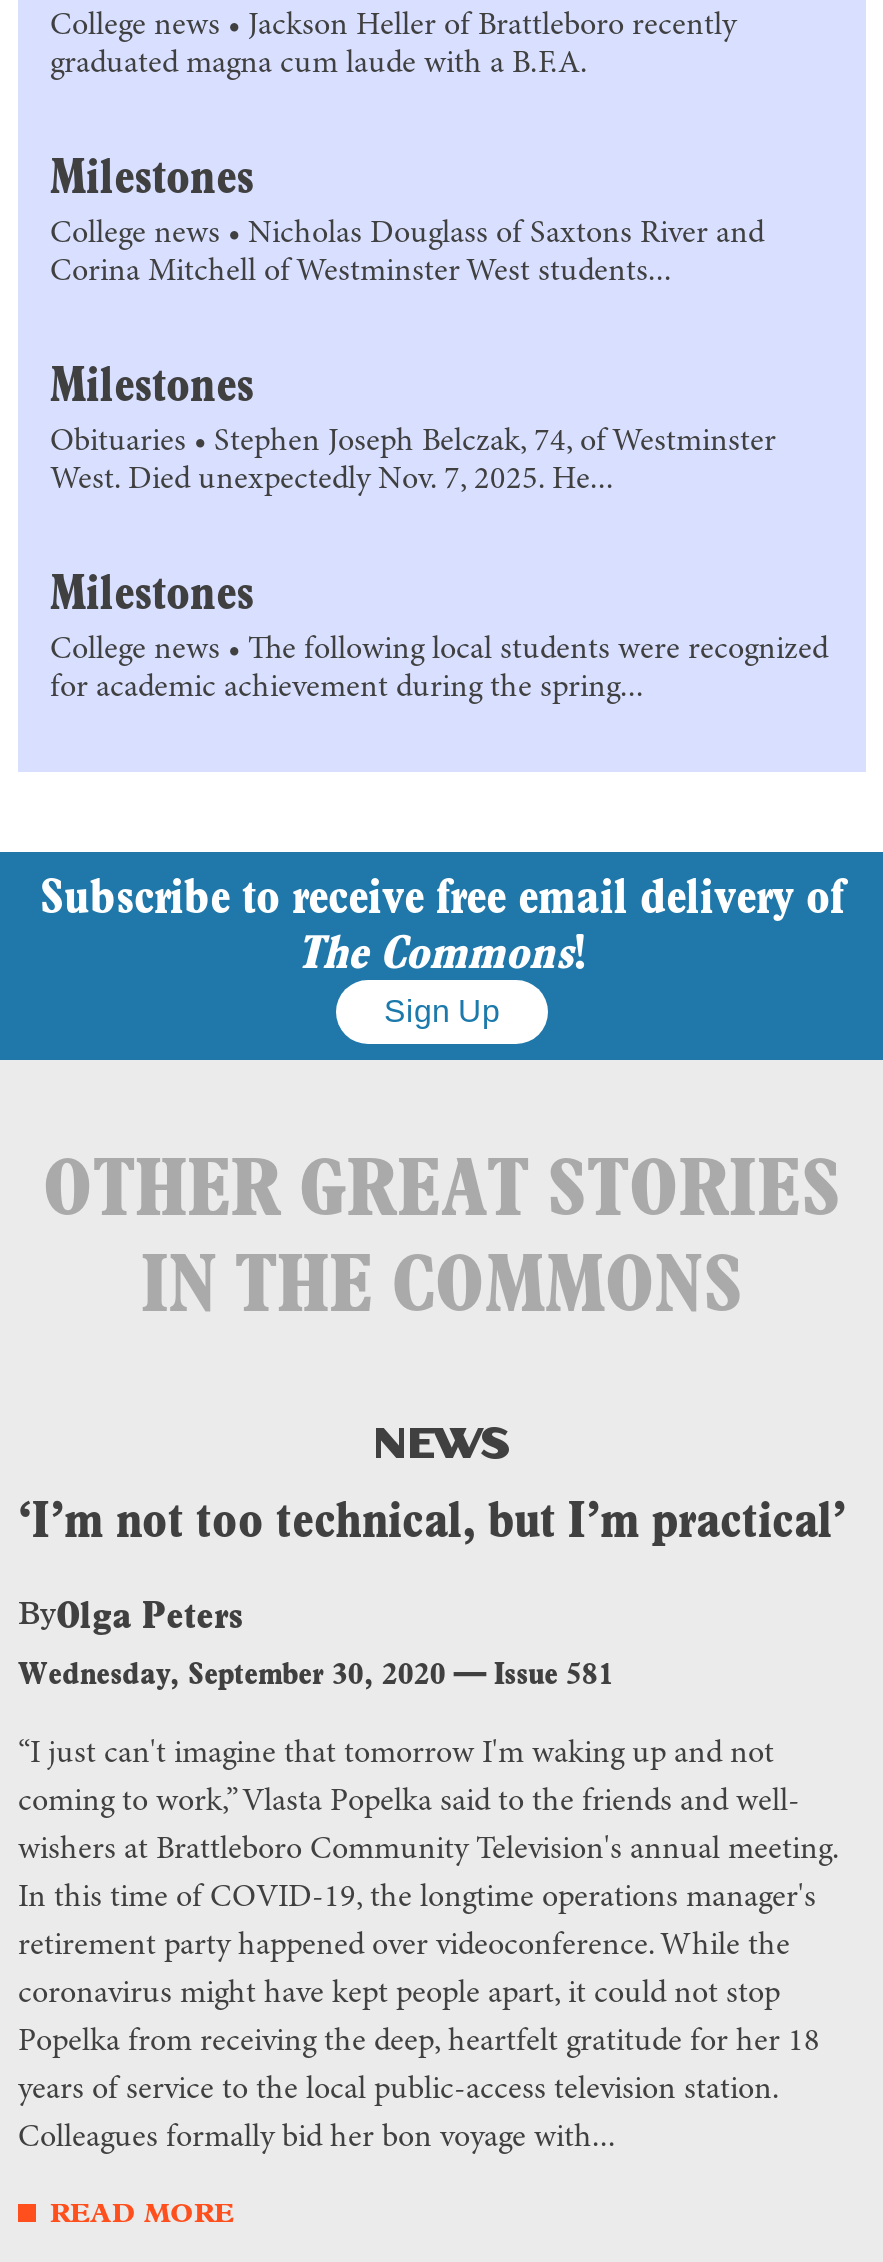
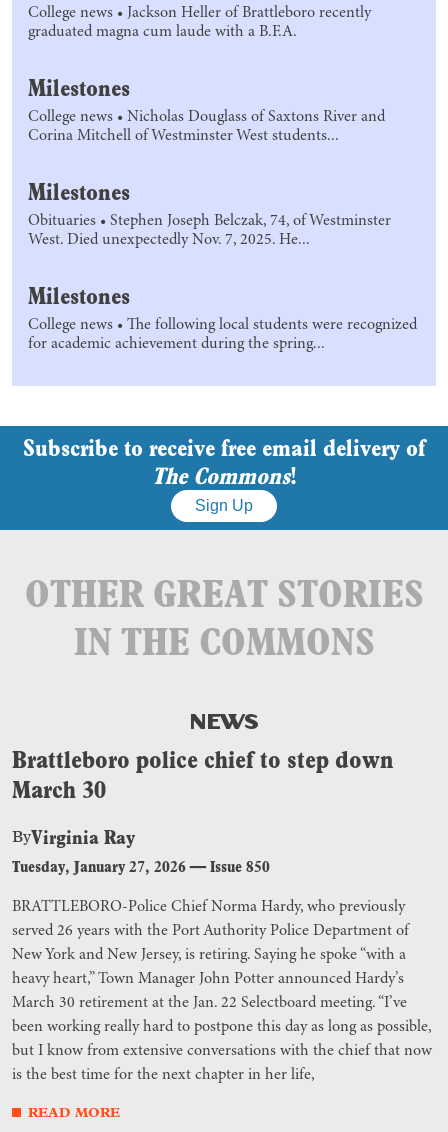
[18,1491,846,2154] ‘I’m not too technical, but I’m practical’ | ByOlga Peters | Wednesday, September 30, 2020 — Issue 581 | “I just can't imagine that tomorrow I'm waking up and not | coming to work,” Vlasta Popelka said to the friends and well- | wishers at Brattleboro Community Television's annual meeting. | In this time of COVID-19, the longtime operations manager's | retirement party happened over videoconference. While the | coronavirus might have kept people apart, it could not stop | Popelka from receiving the deep, heartfelt gratitude for her 18 | years of service to the local public-access television station. | Colleagues formally bid her bon voyage with... -> [12,745,432,1083] Brattleboro police chief to step down | March 30 | ByVirginia Ray | Tuesday, January 27, 2026 — Issue 850 | BRATTLEBORO-Police Chief Norma Hardy, who previously | served 26 years with the Port Authority Police Department of | New York and New Jersey, is retiring. Saying he spoke “with a | heavy heart,” Town Manager John Potter announced Hardy’s | March 30 retirement at the Jan. 22 Selectboard meeting. “I’ve | been working really hard to postpone this day as long as possible, | but I know from extensive conversations with the chief that now | is the best time for the next chapter in her life,

